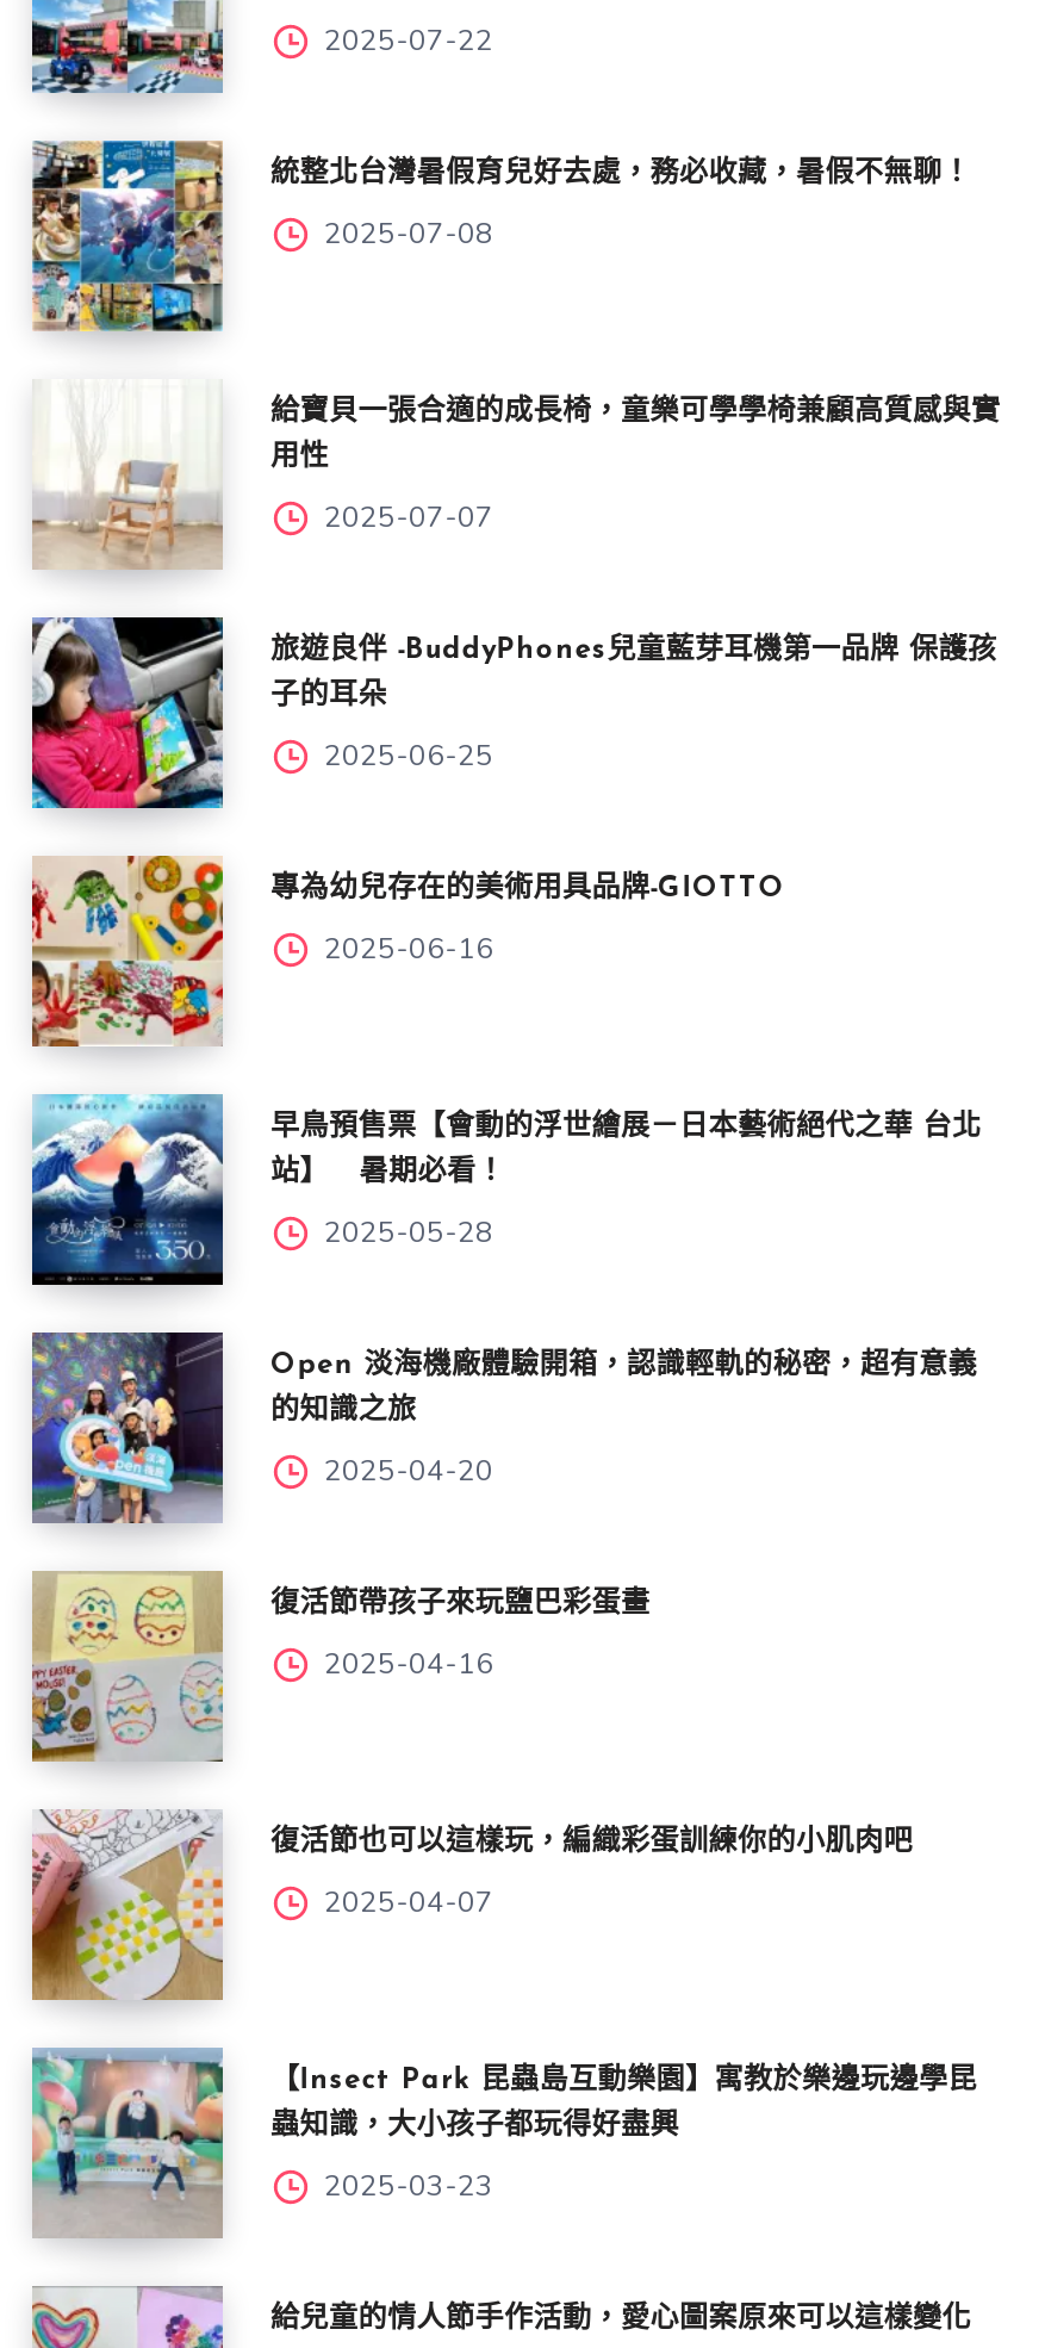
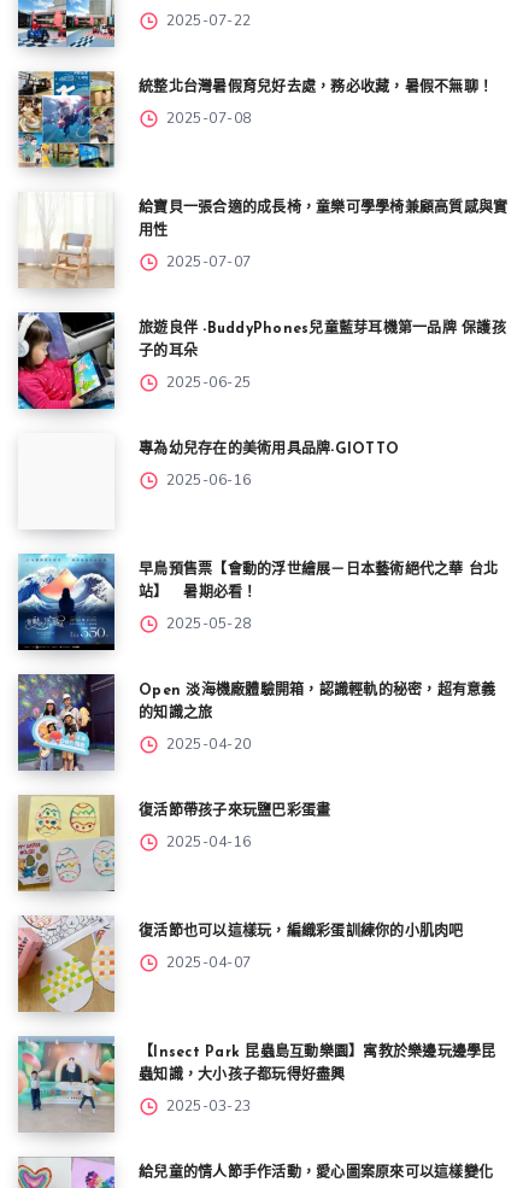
[30,853,225,1049] [image] -> none

